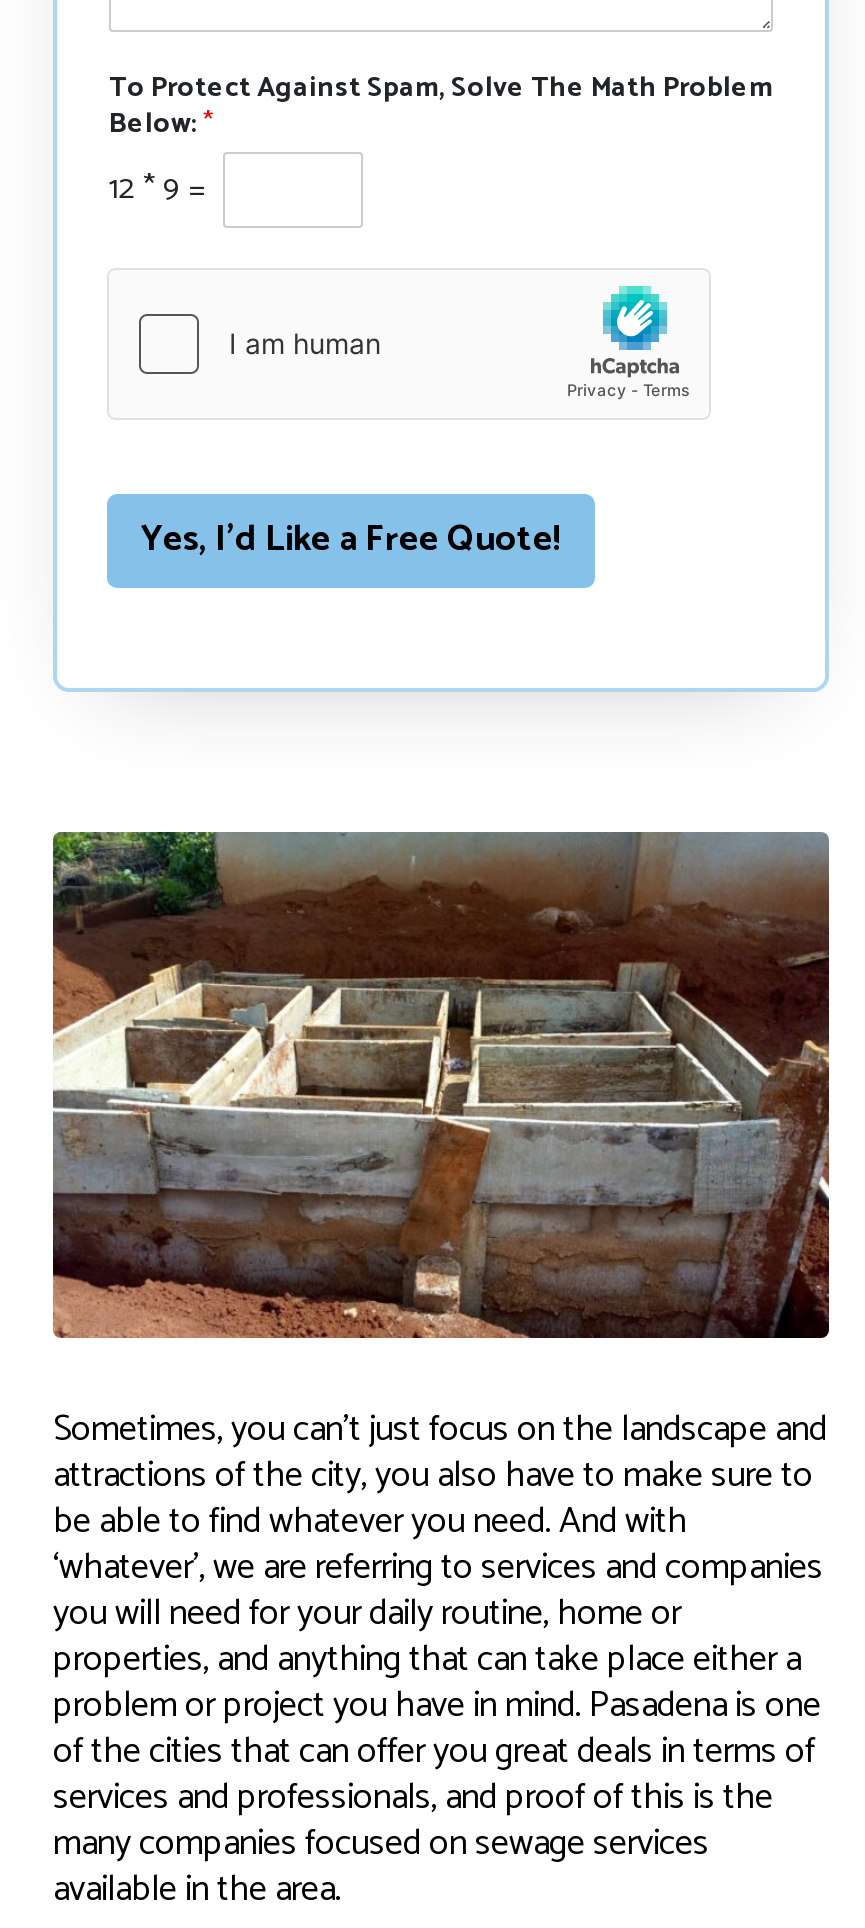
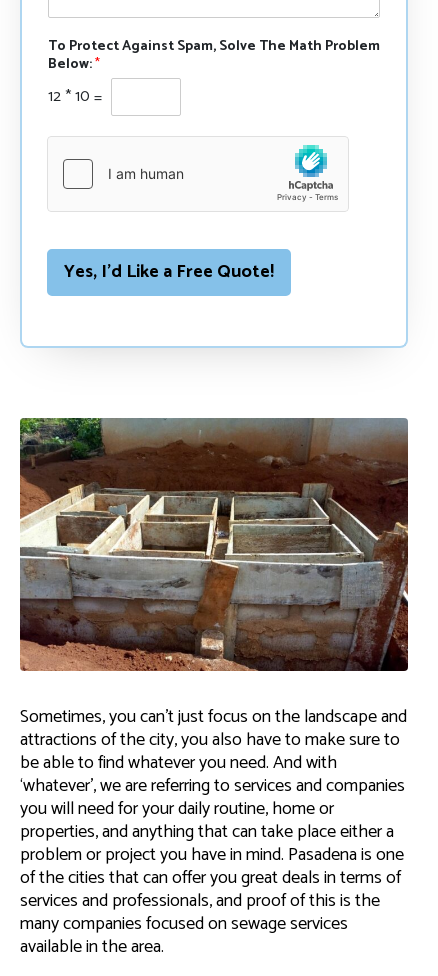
[109,162,205,216] 12 * 9 = -> [48,83,102,110] 12 * 10 =

